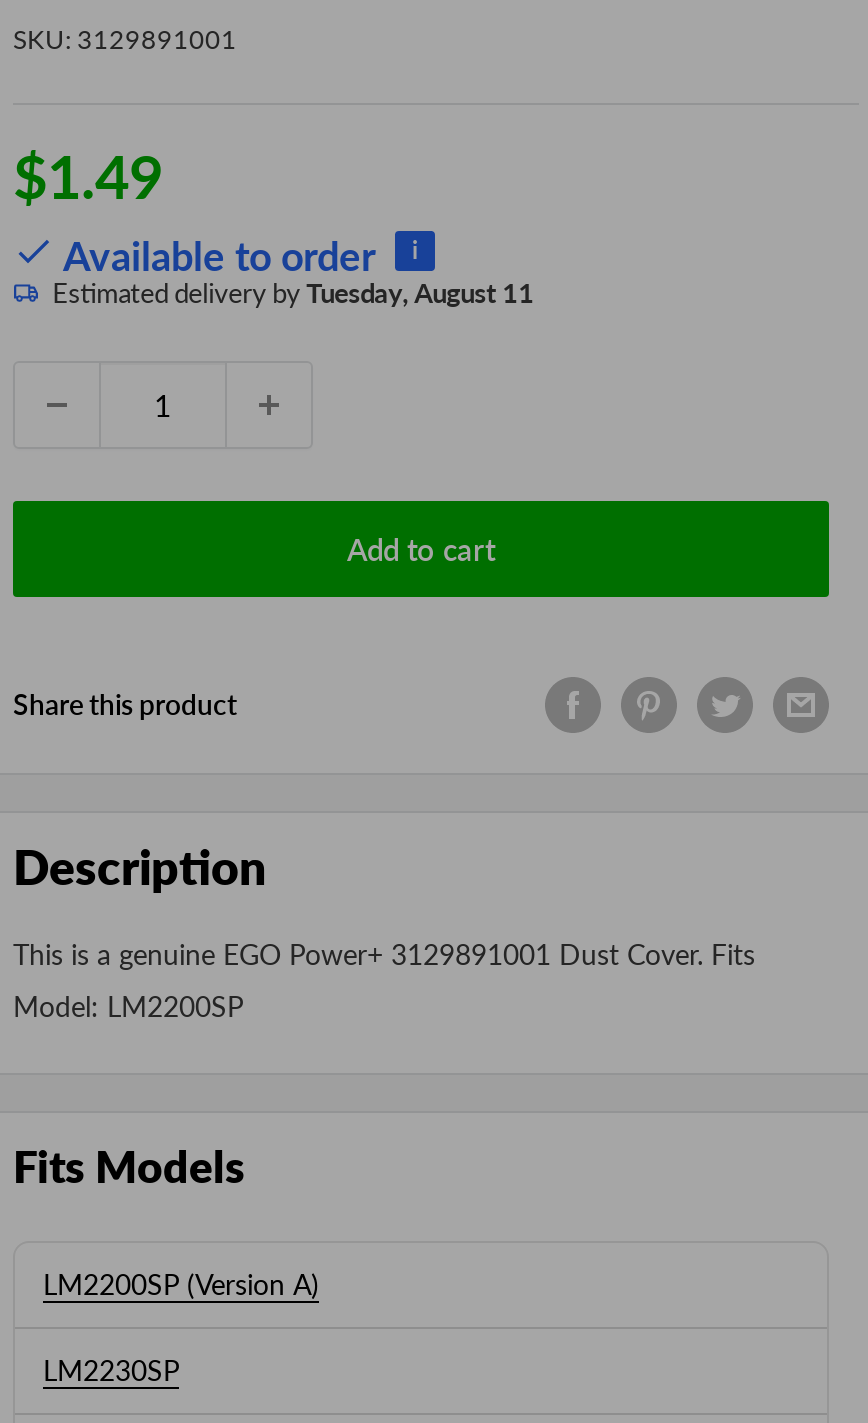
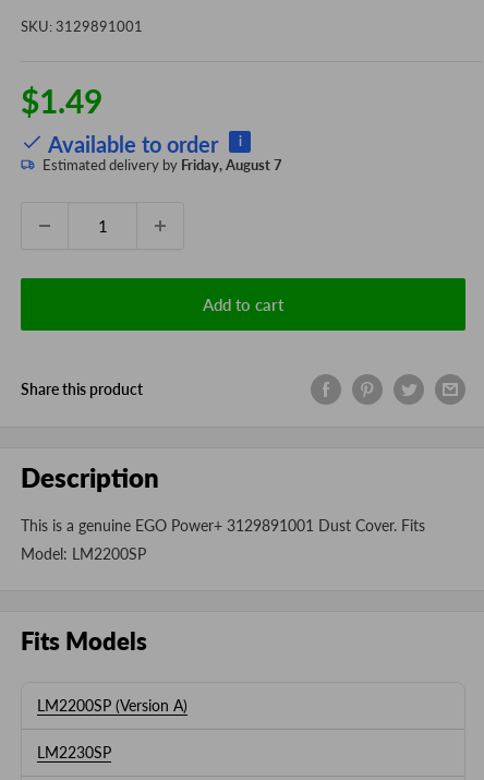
[52,277,534,309] Estimated delivery by Tuesday, August 11 -> [42,156,282,173] Estimated delivery by Friday, August 7

